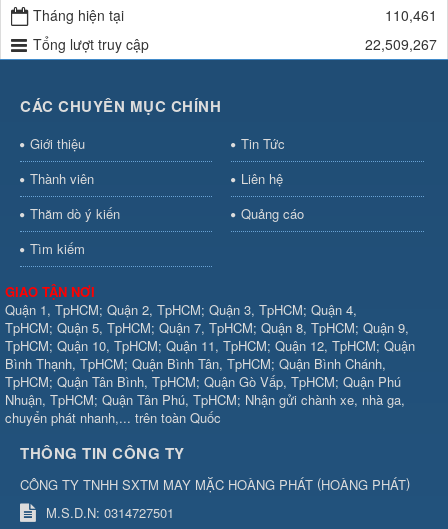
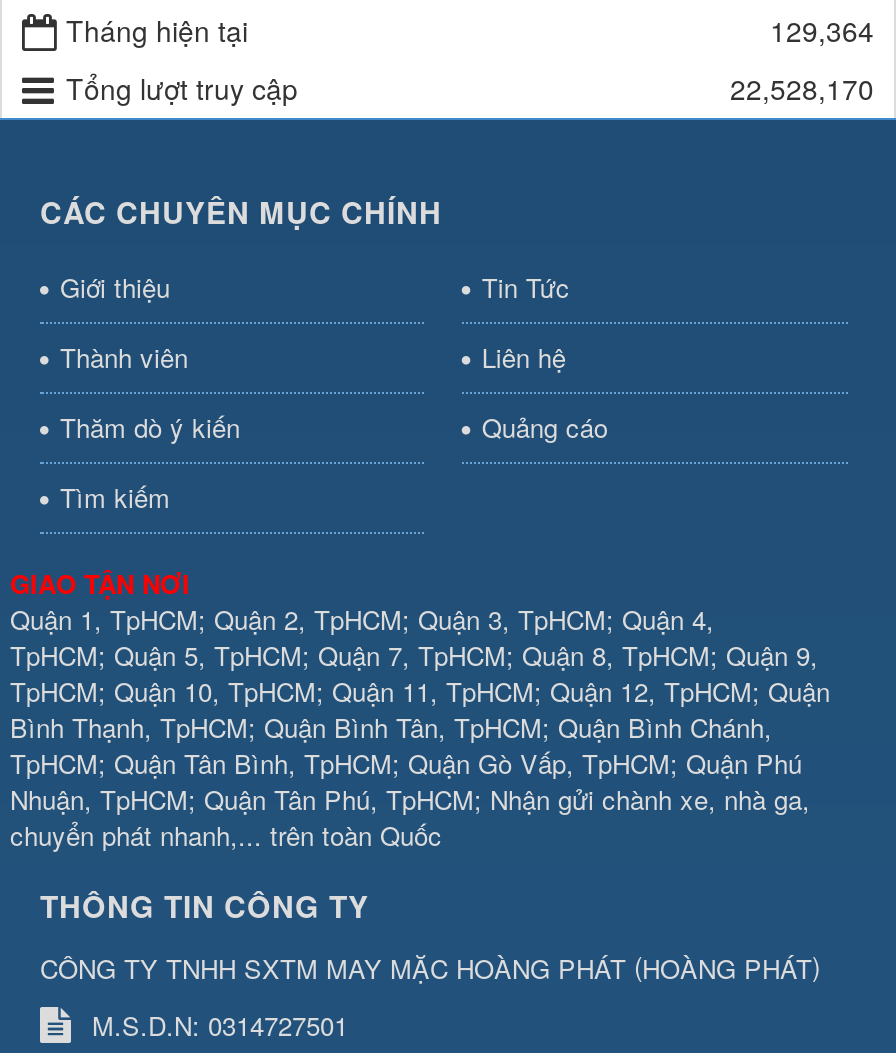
[385,5,437,25] 110,461 -> [770,10,874,50] 129,364
[365,34,437,54] 22,509,267 -> [730,68,874,108] 22,528,170

